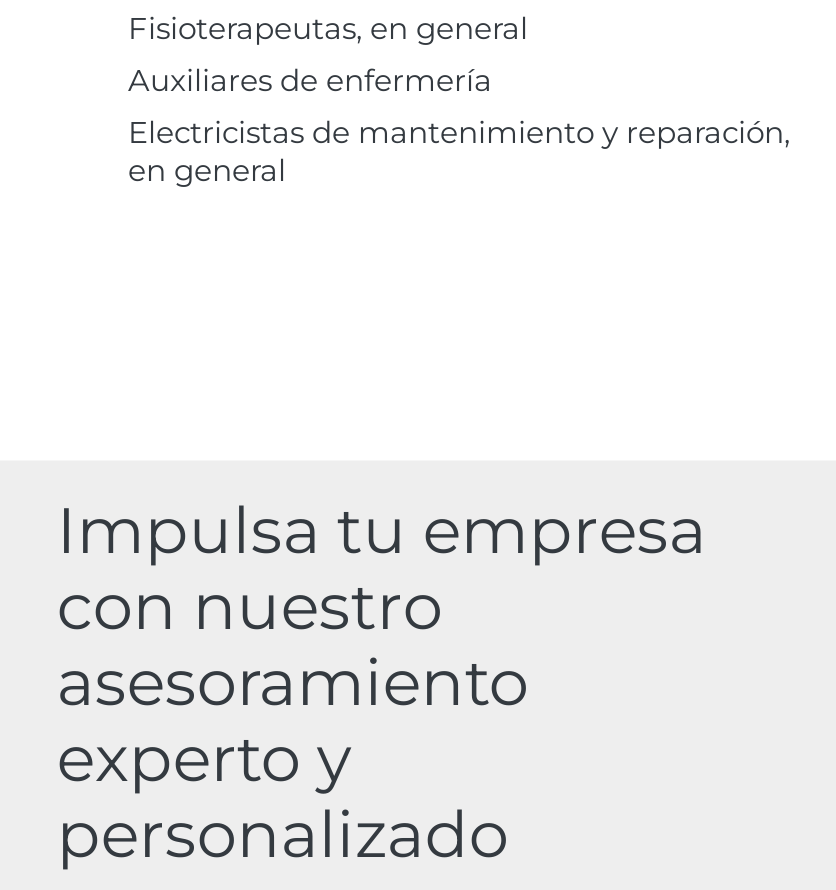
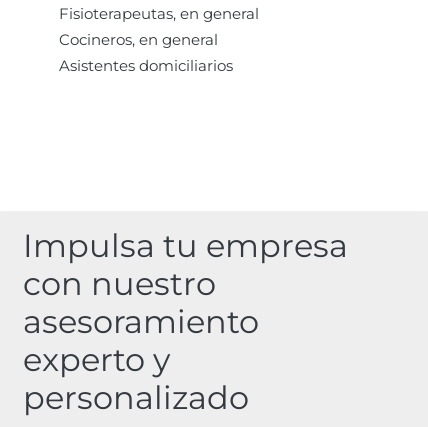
[128,60,790,188] Auxiliares de enfermería | Electricistas de mantenimiento y reparación, | en general -> [59,30,233,75] Cocineros, en general | Asistentes domiciliarios

